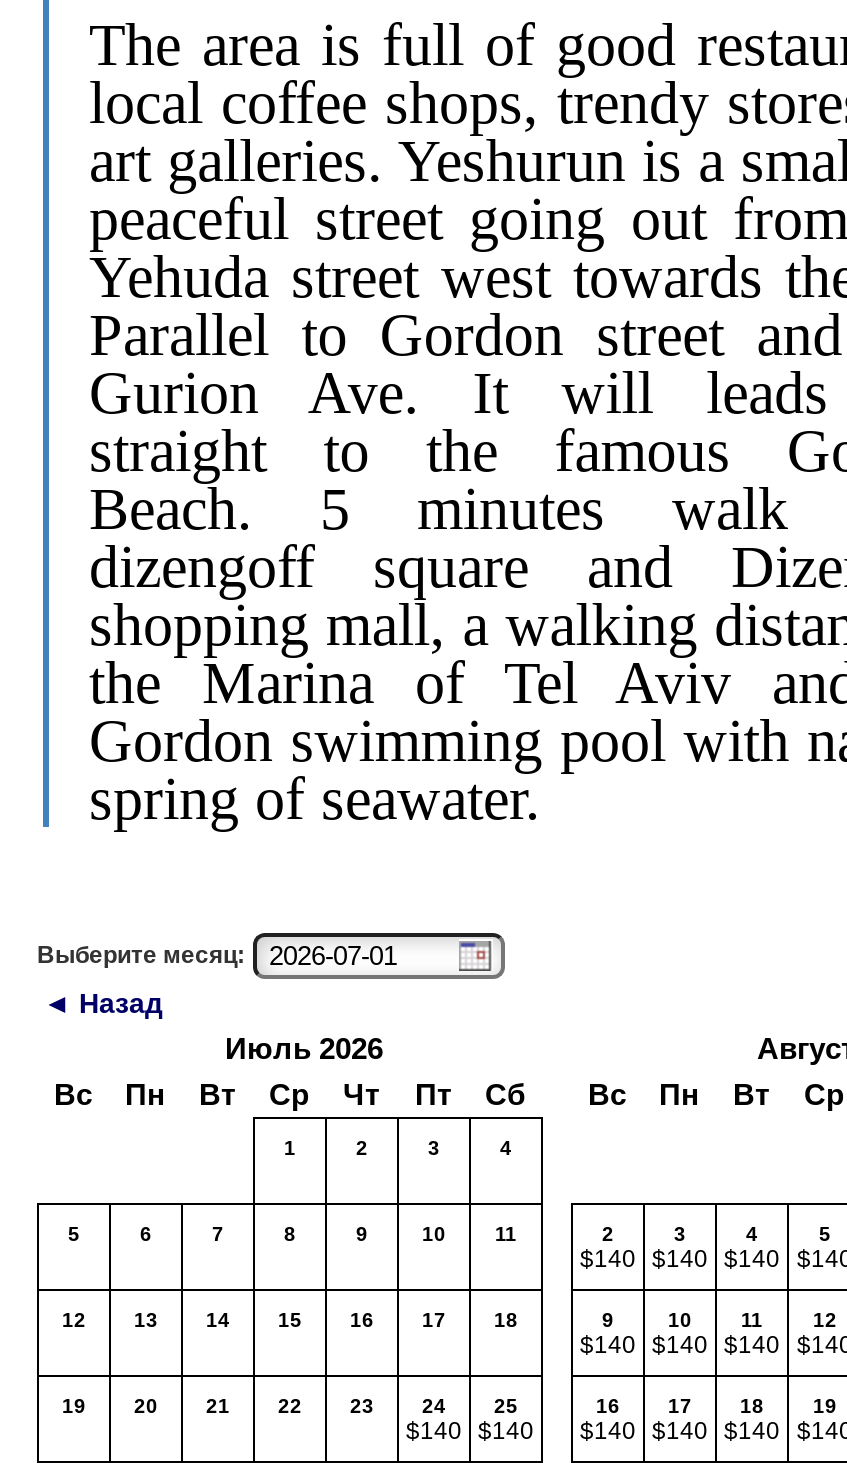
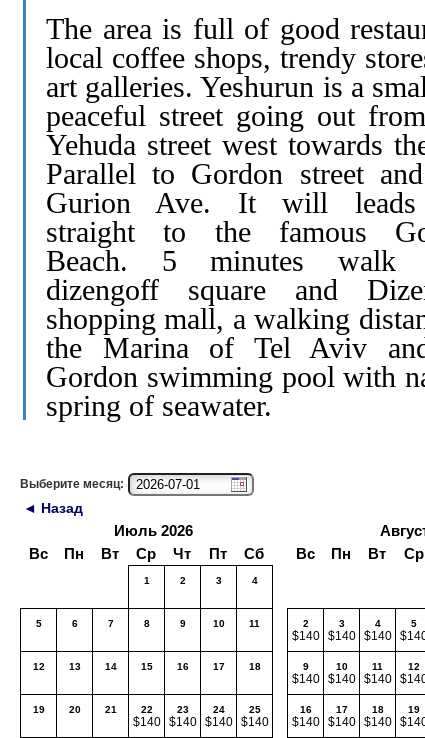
none -> [132,715,160,729] $140
none -> [168,715,196,729] $140

